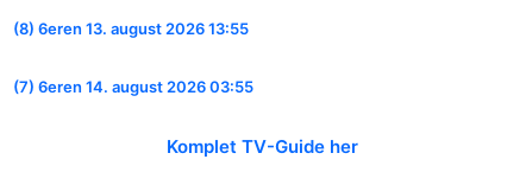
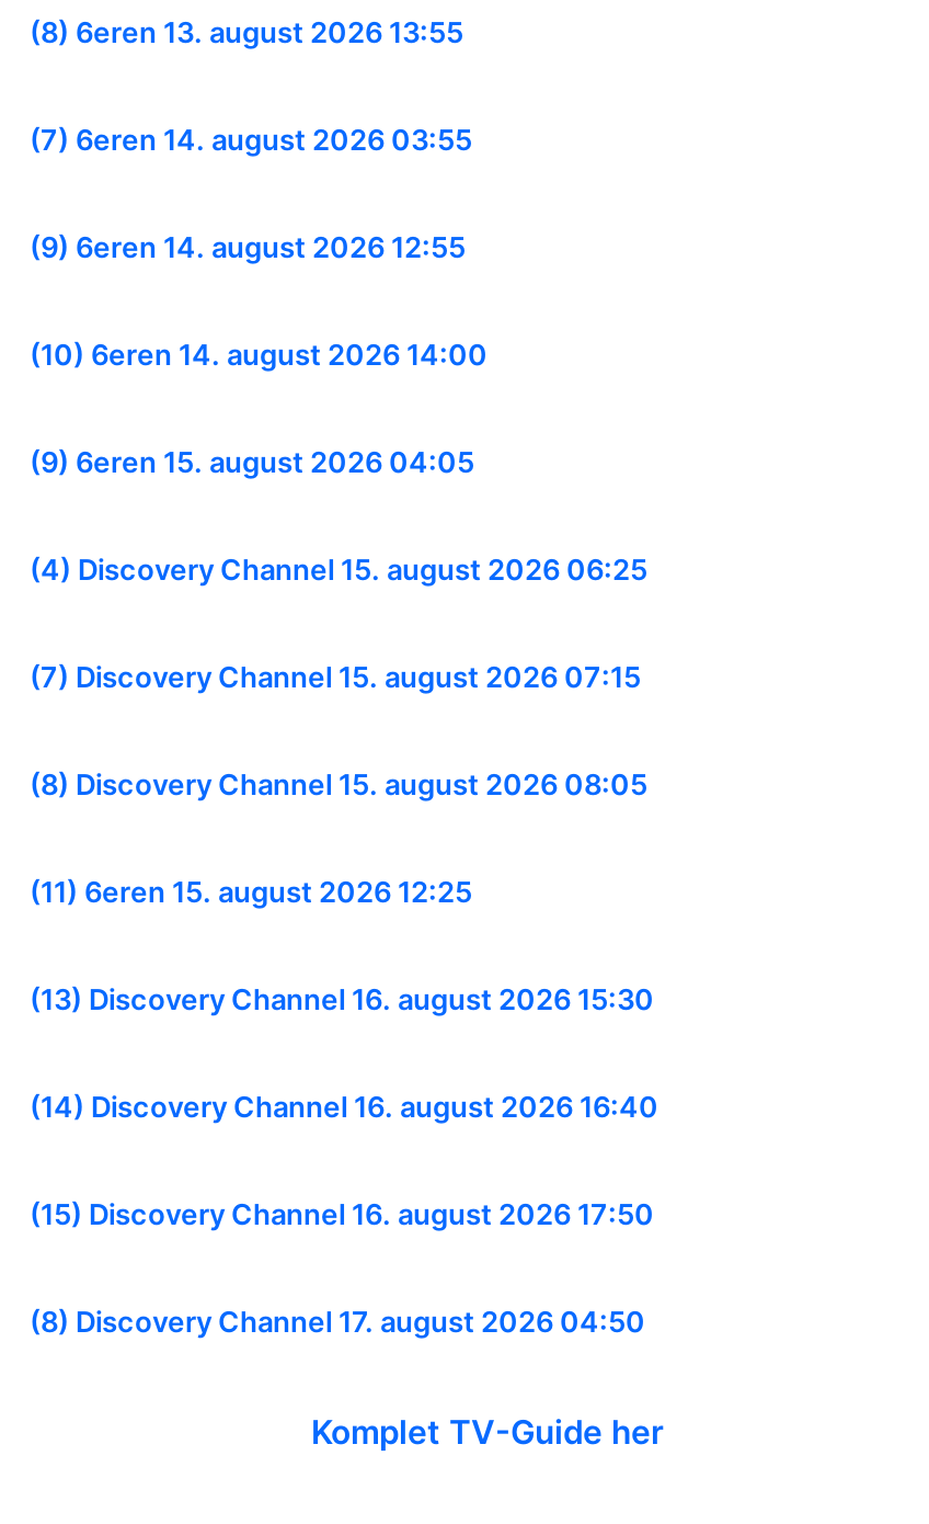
none -> [30,228,658,1338] (9) 6eren 14. august 2026 12:55 | (10) 6eren 14. august 2026 14:00 | (9) 6eren 15. august 2026 04:05 | (4) Discovery Channel 15. august 2026 06:25 | (7) Discovery Channel 15. august 2026 07:15 | (8) Discovery Channel 15. august 2026 08:05 | (11) 6eren 15. august 2026 12:25 | (13) Discovery Channel 16. august 2026 15:30 | (14) Discovery Channel 16. august 2026 16:40 | (15) Discovery Channel 16. august 2026 17:50 | (8) Discovery Channel 17. august 2026 04:50

